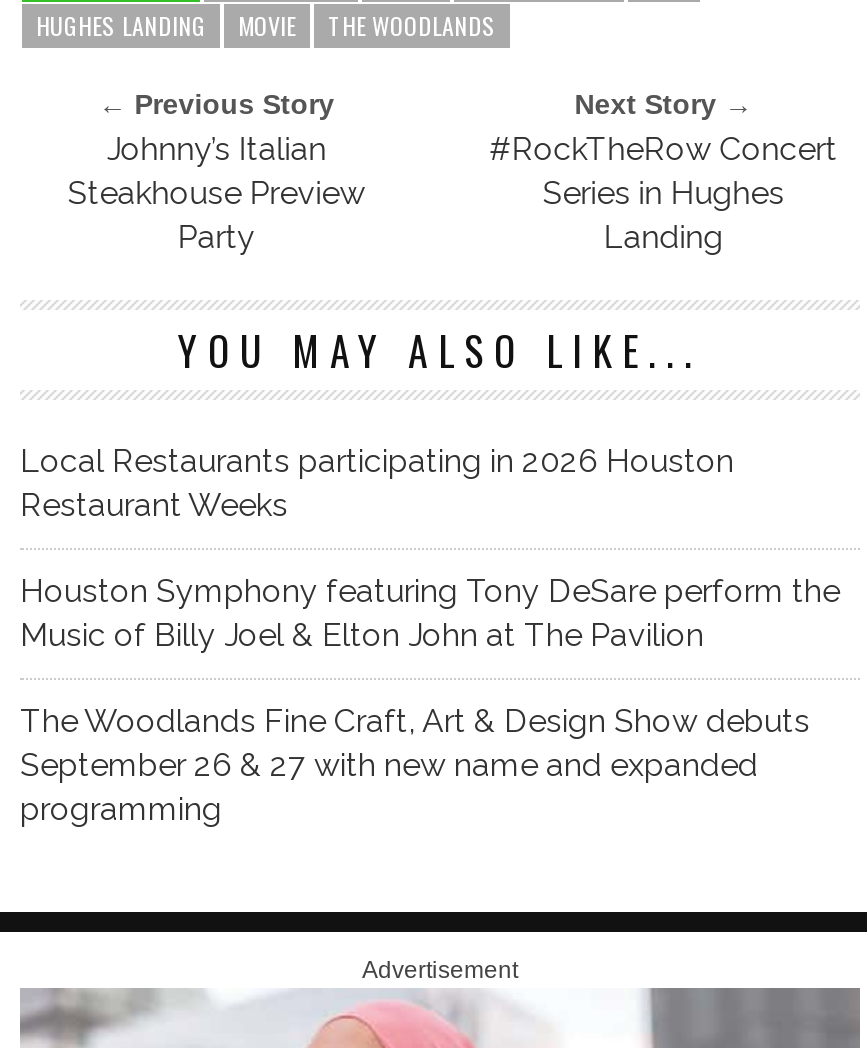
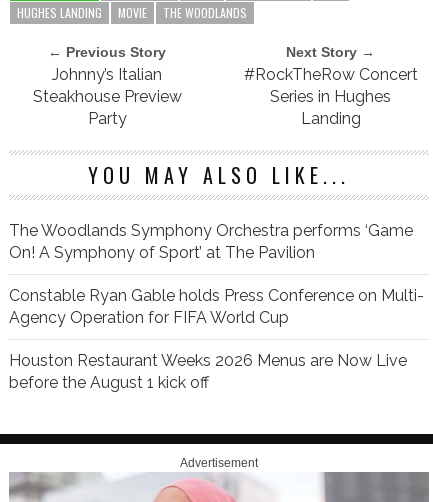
[20,441,734,523] Local Restaurants participating in 2026 Houston | Restaurant Weeks -> [9,221,413,262] The Woodlands Symphony Orchestra performs ‘Game | On! A Symphony of Sport’ at The Pavilion
[20,571,840,653] Houston Symphony featuring Tony DeSare perform the | Music of Billy Joel & Elton John at The Pavilion -> [9,286,424,327] Constable Ryan Gable holds Press Conference on Multi- | Agency Operation for FIFA World Cup
[20,701,810,827] The Woodlands Fine Craft, Art & Design Show debuts | September 26 & 27 with new name and expanded | programming -> [9,351,407,392] Houston Restaurant Weeks 2026 Menus are Now Live | before the August 1 kick off

